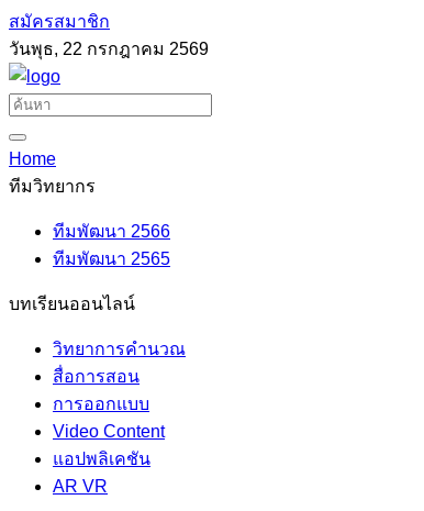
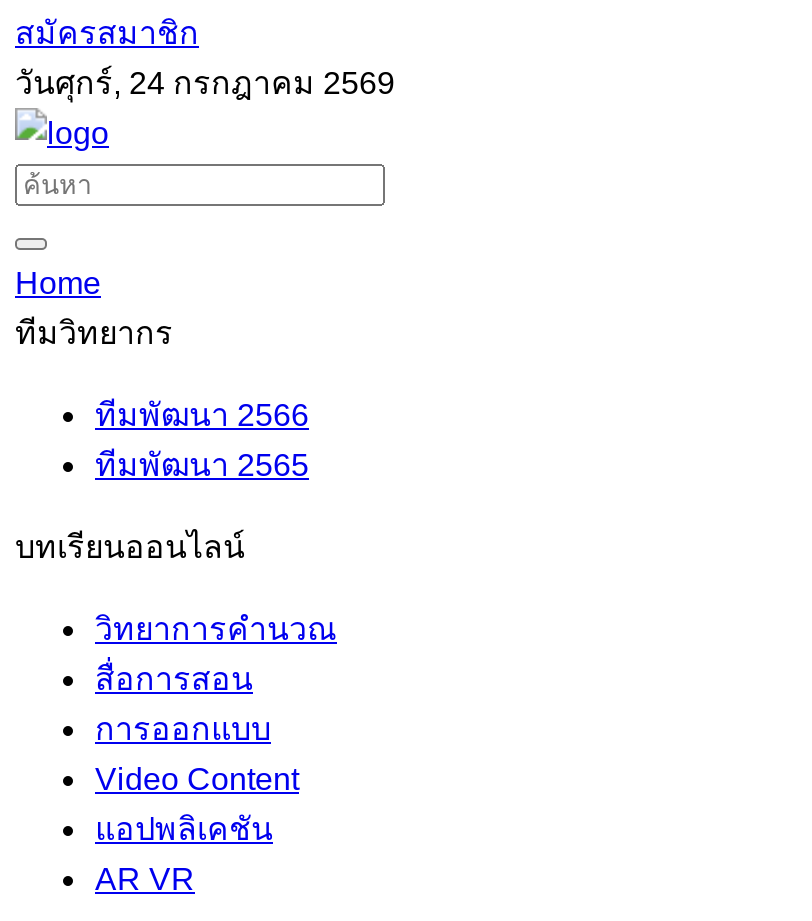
[9,40,209,58] วันพุธ, 22 กรกฎาคม 2569 -> [15,66,395,100] วันศุกร์, 24 กรกฎาคม 2569

